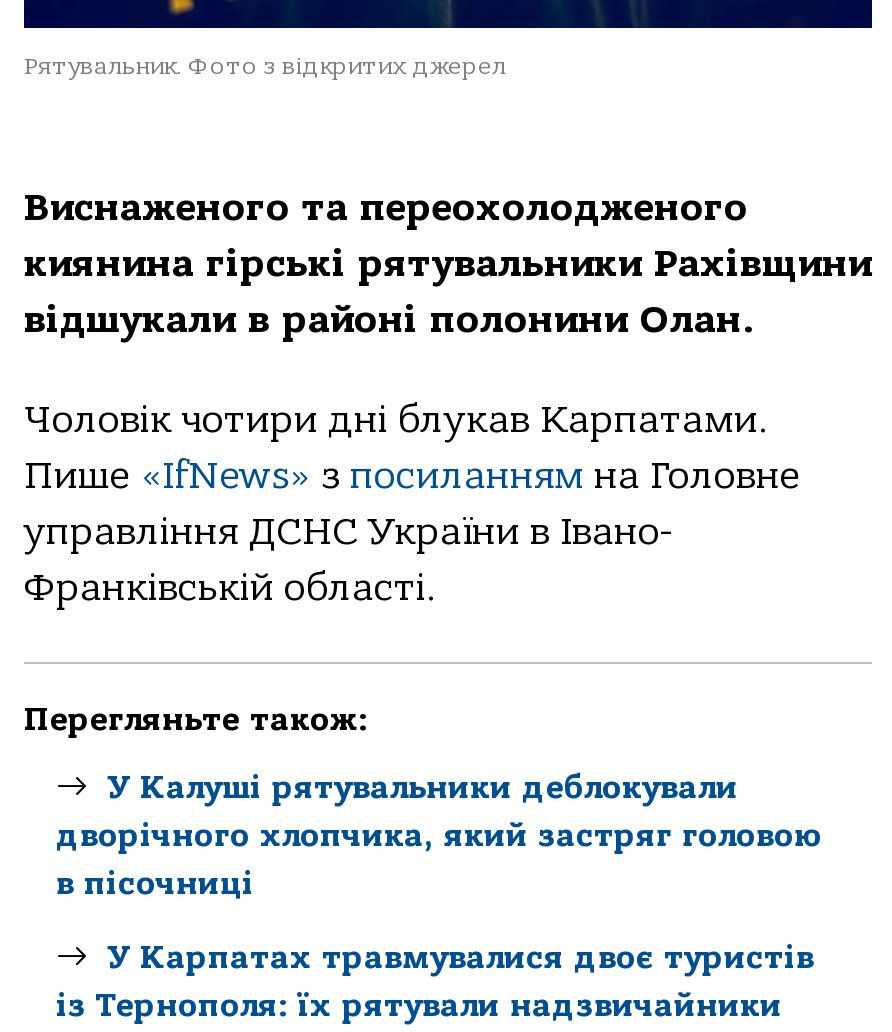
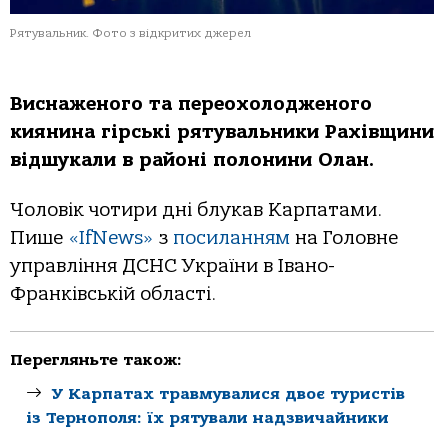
[56,770,820,902] У Калуші рятувальники деблокували | дворічного хлопчика, який застряг головою | в пісочниці -> none

